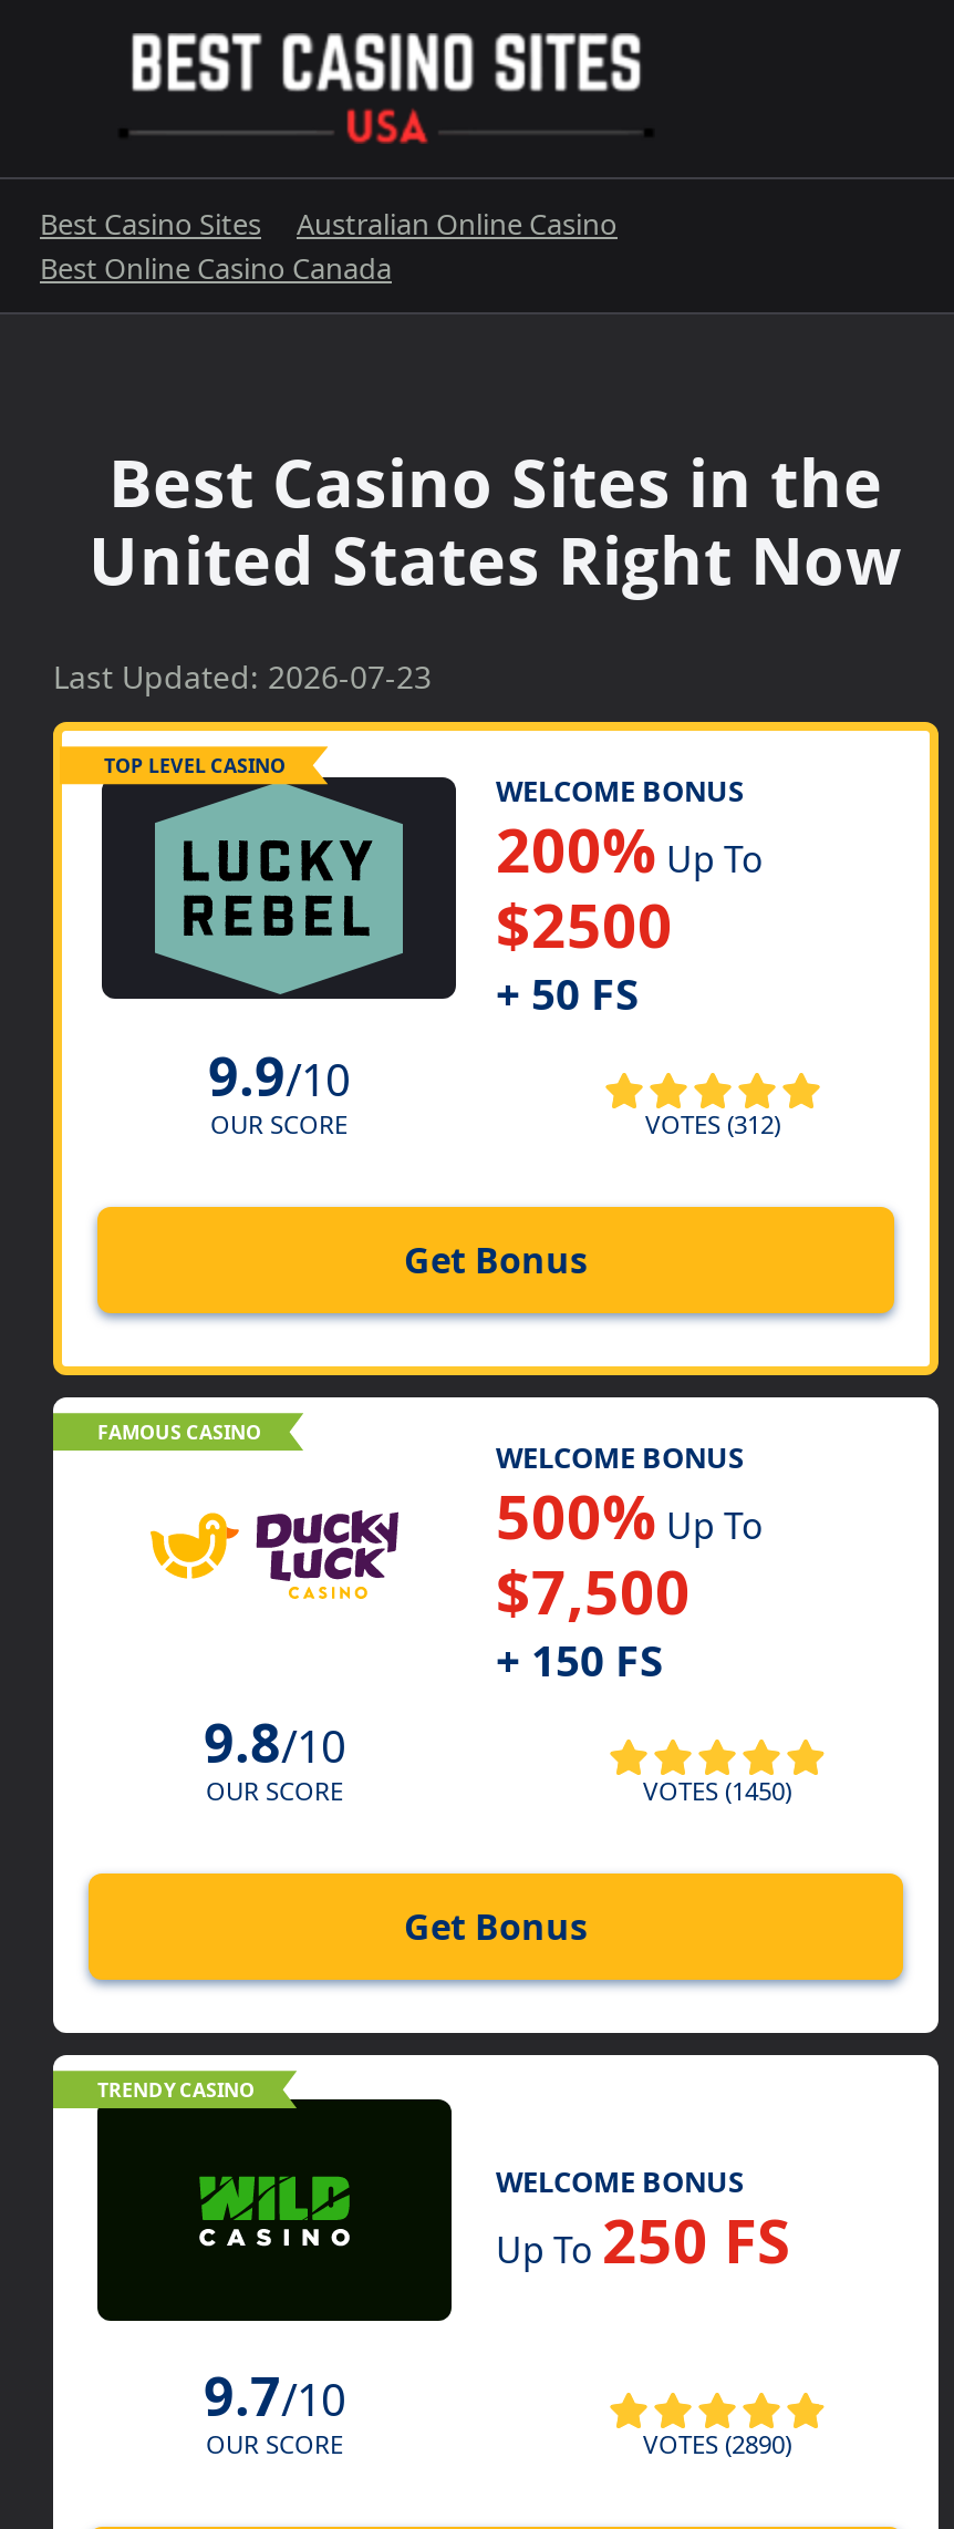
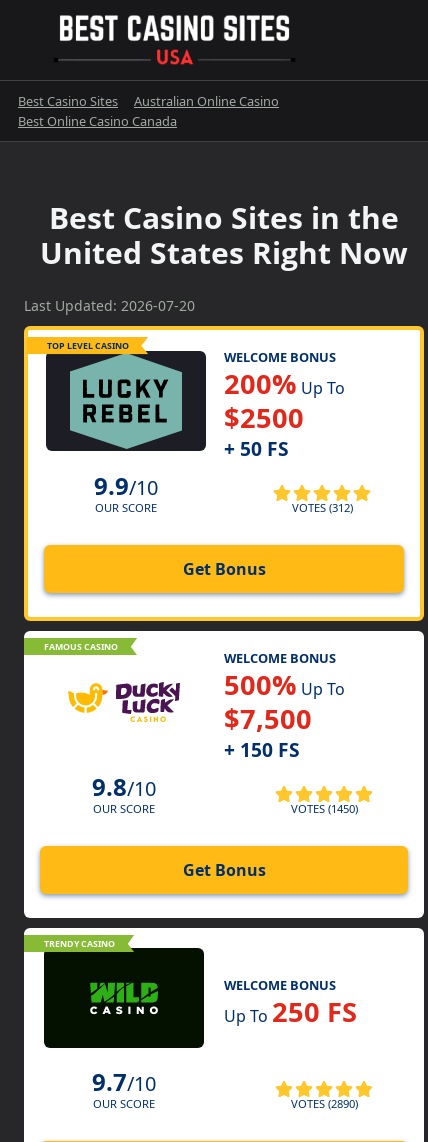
[53,656,432,698] Last Updated: 2026-07-23 -> [24,296,195,315] Last Updated: 2026-07-20

